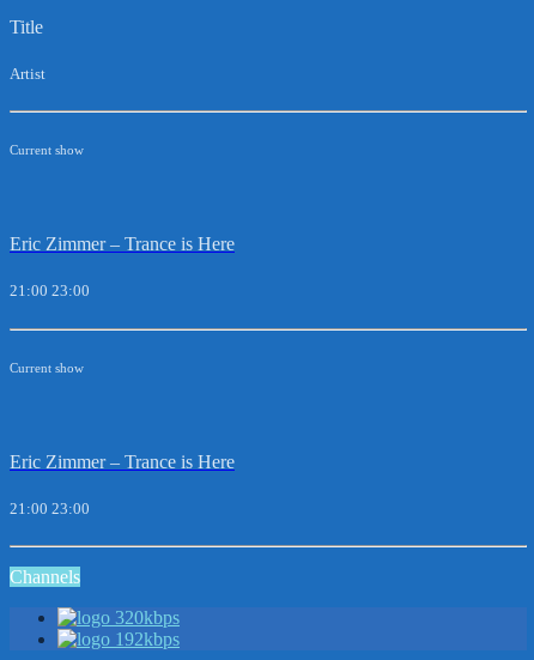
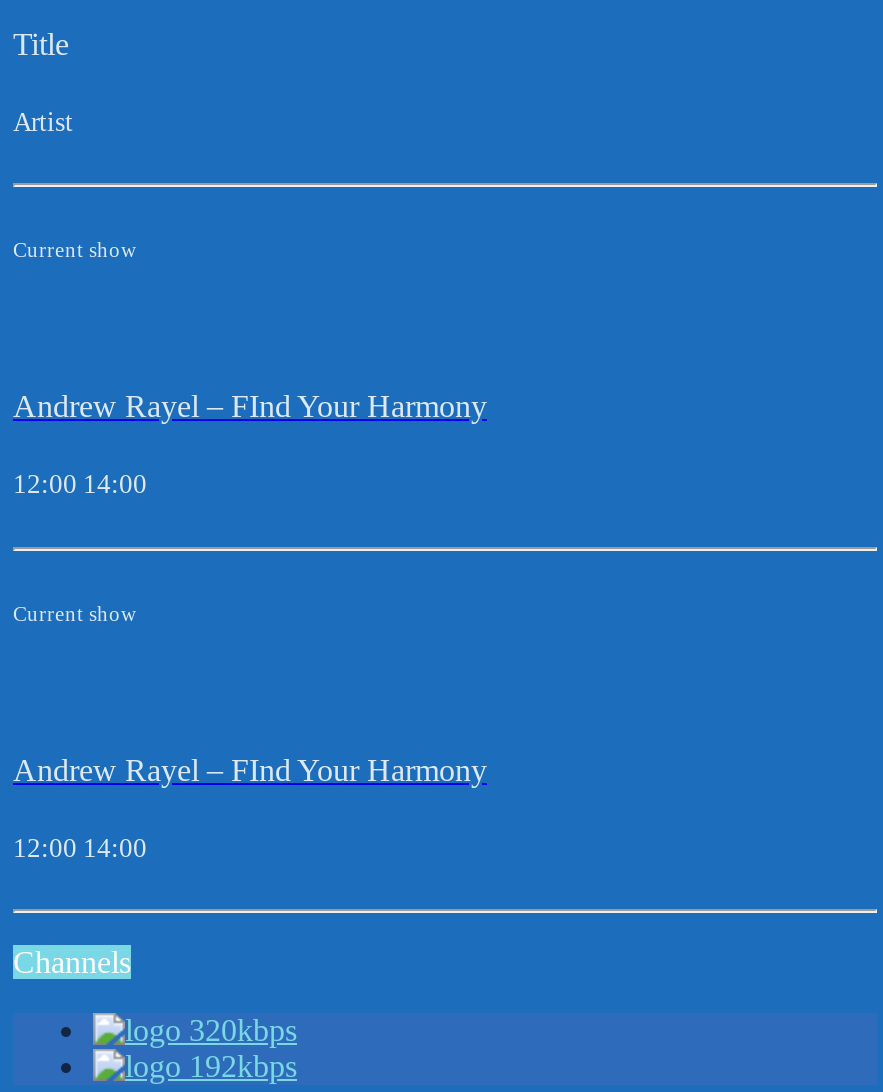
[10,234,235,254] Eric Zimmer – Trance is Here -> [13,389,487,423] Andrew Rayel – FInd Your Harmony
[10,282,90,300] 21:00 23:00 -> [13,470,147,500] 12:00 14:00
[10,451,235,472] Eric Zimmer – Trance is Here -> [13,753,487,787] Andrew Rayel – FInd Your Harmony
[10,499,90,517] 21:00 23:00 -> [13,833,147,863] 12:00 14:00

